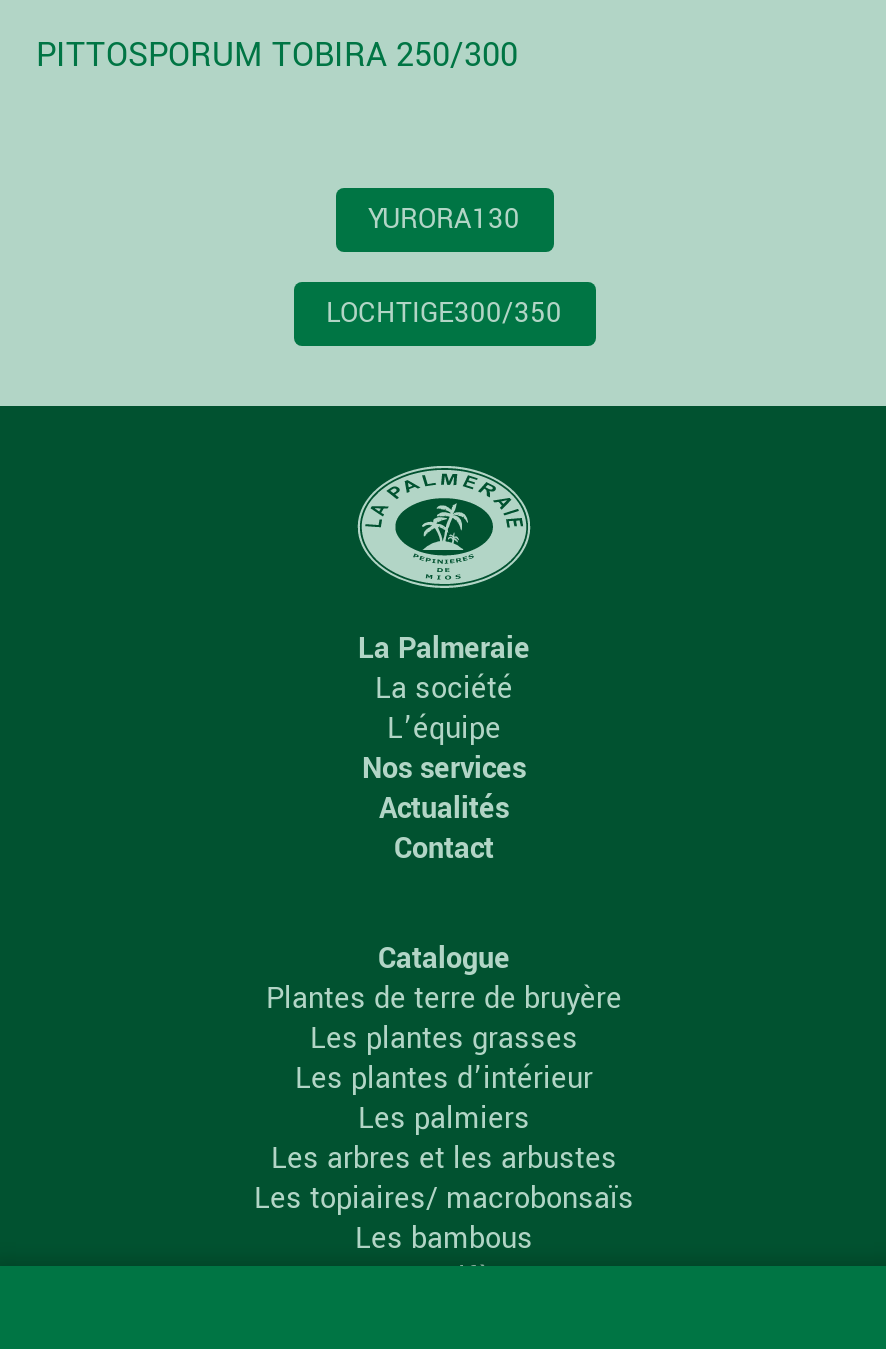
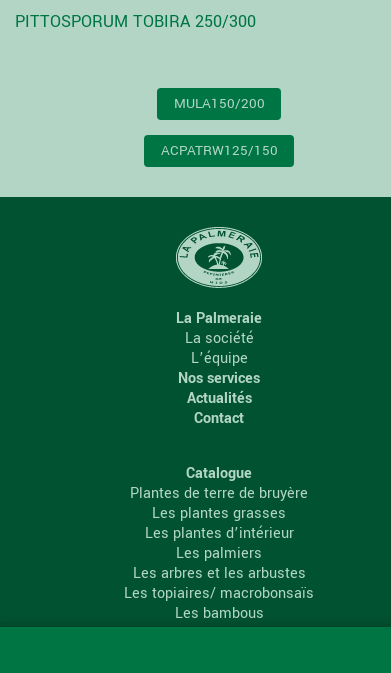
[368,200,520,238] YURORA130 -> [173,94,264,113] MULA150/200
[326,294,562,332] LOCHTIGE300/350 -> [160,141,277,160] ACPATRW125/150

